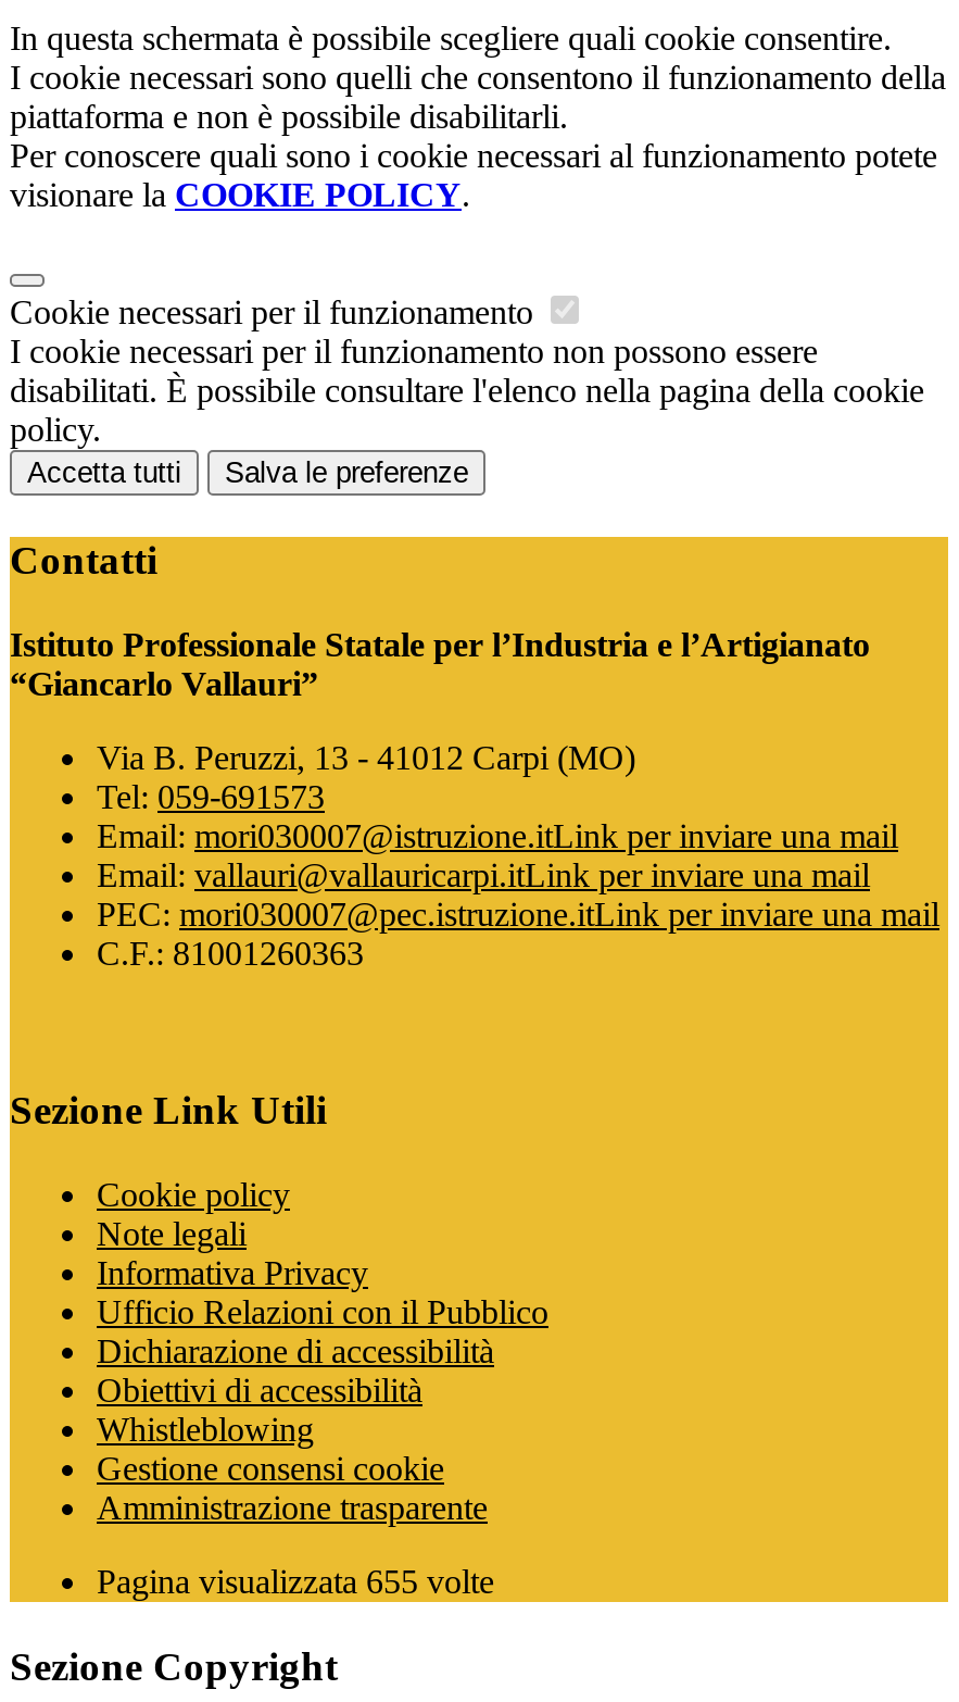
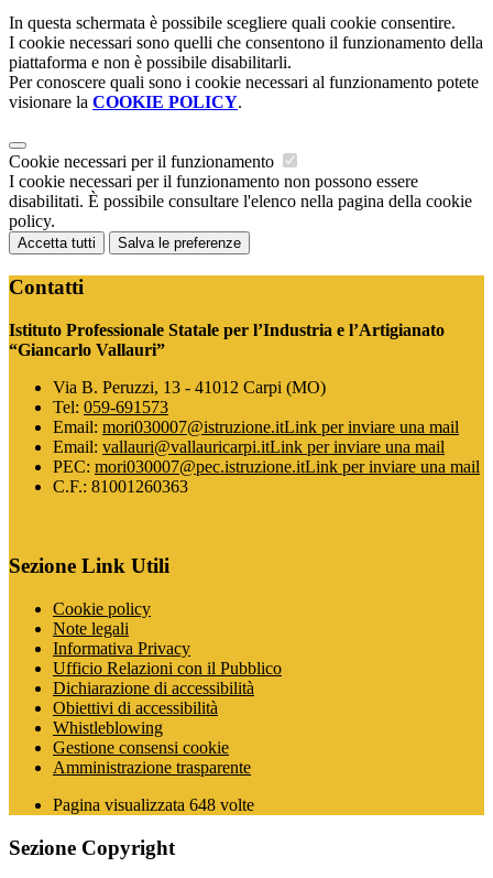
[97,1563,494,1600] Pagina visualizzata 655 volte -> [53,795,254,814] Pagina visualizzata 648 volte

